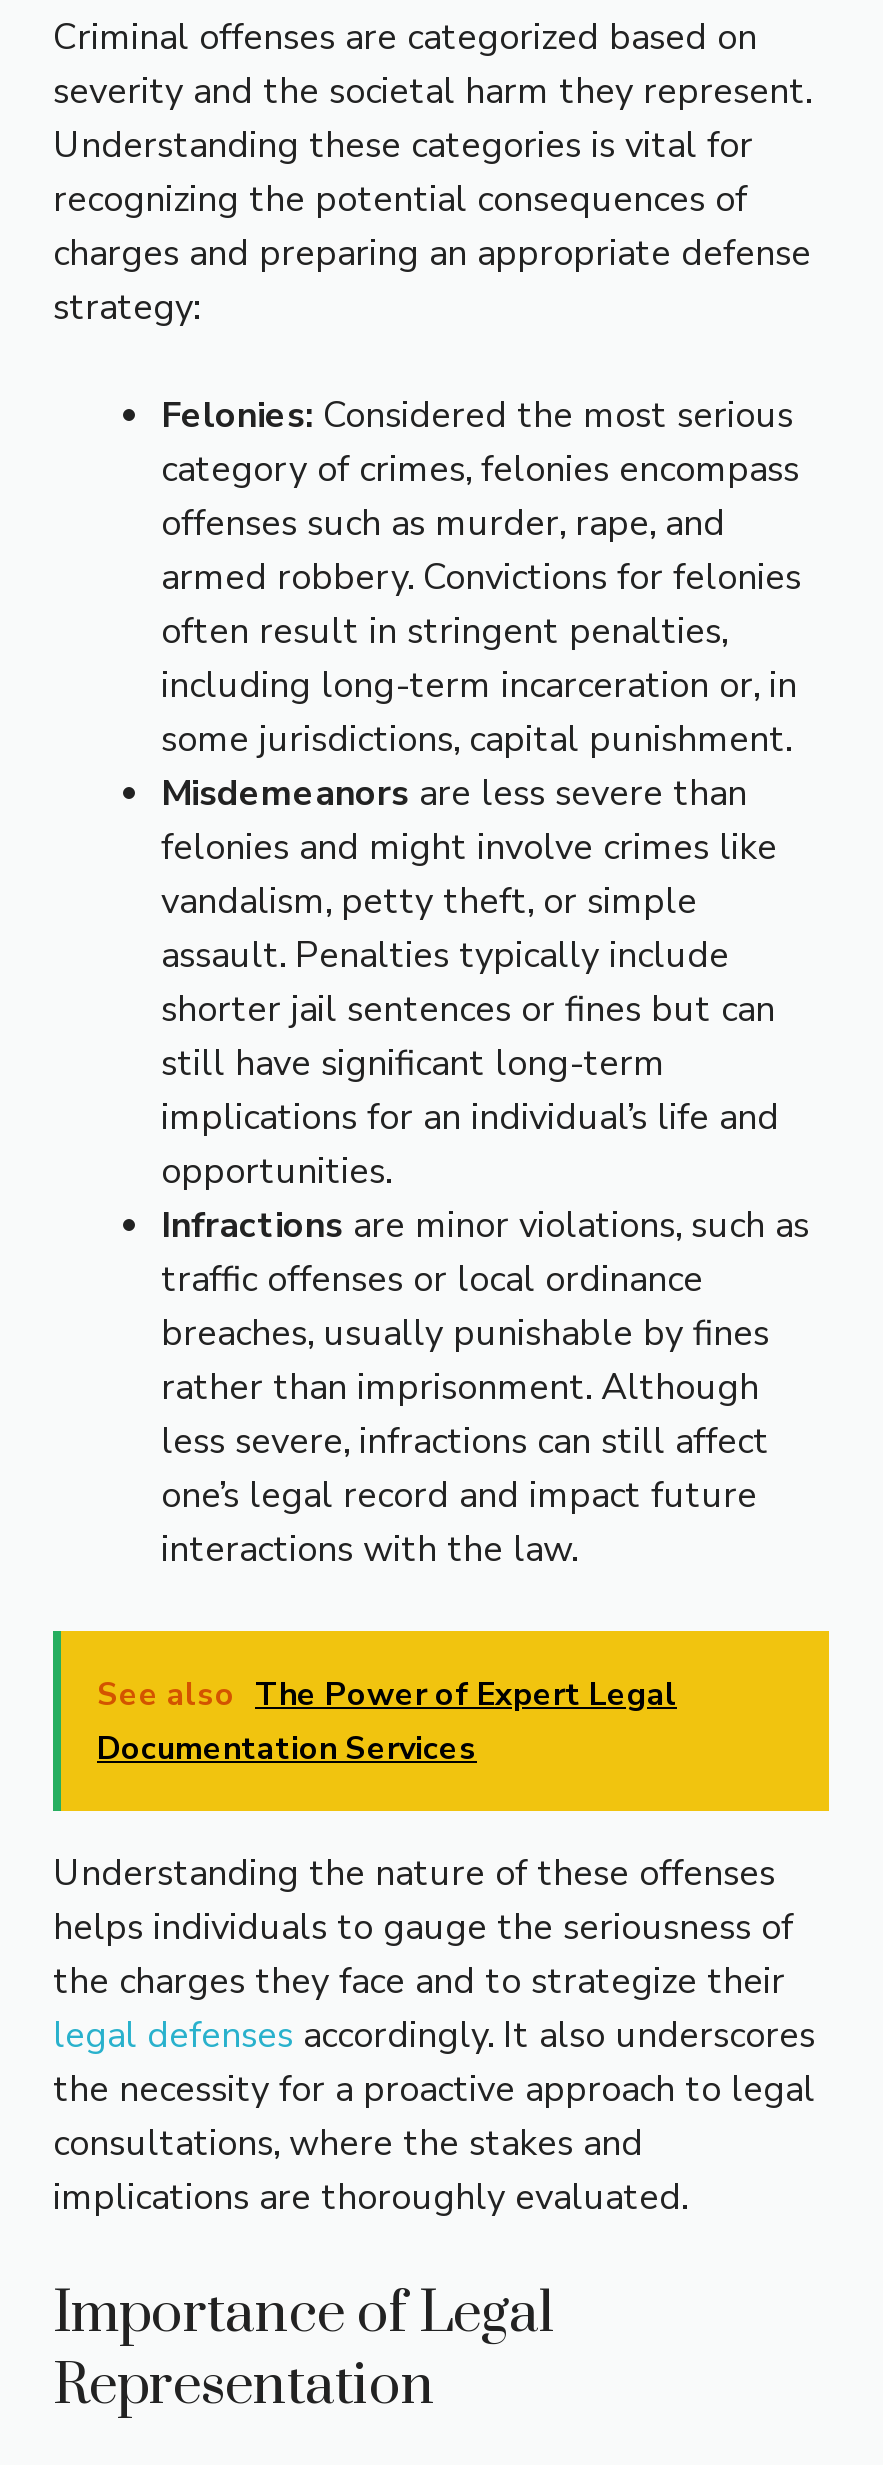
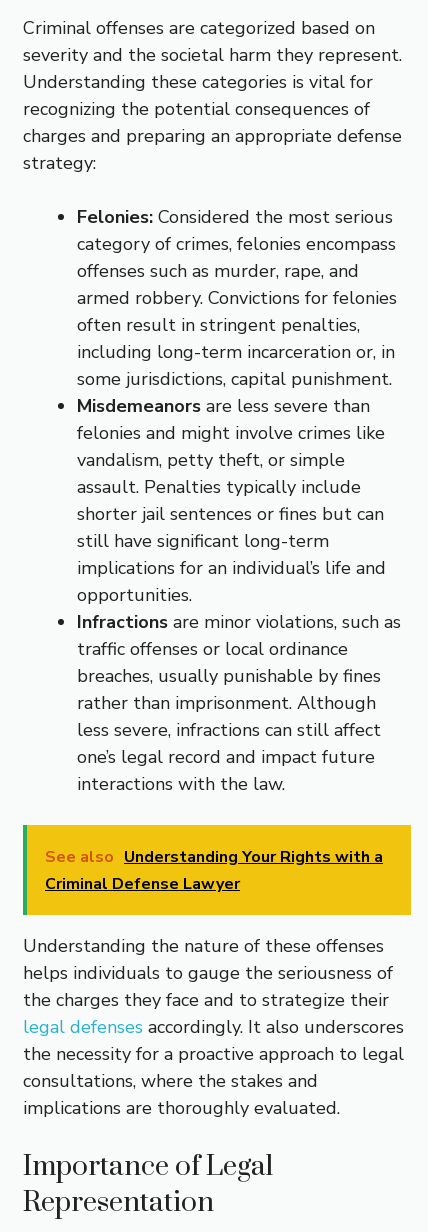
[97,1672,677,1770] See also The Power of Expert Legal | Documentation Services -> [45,846,383,895] See also Understanding Your Rights with a | Criminal Defense Lawyer

